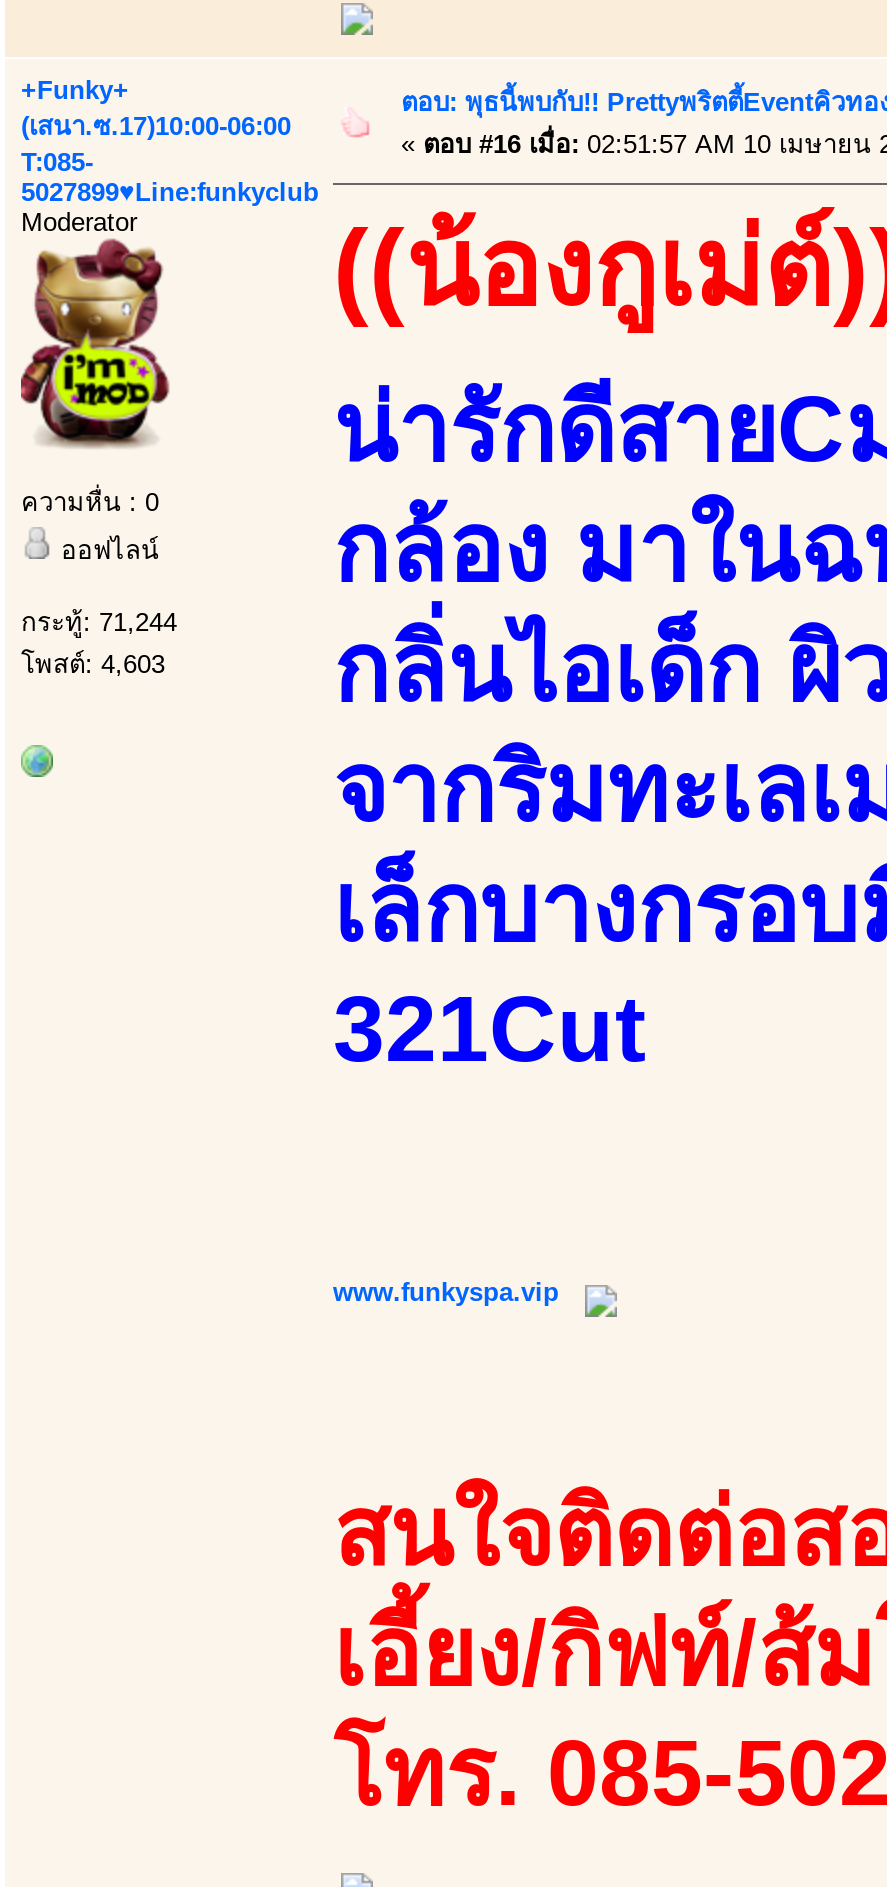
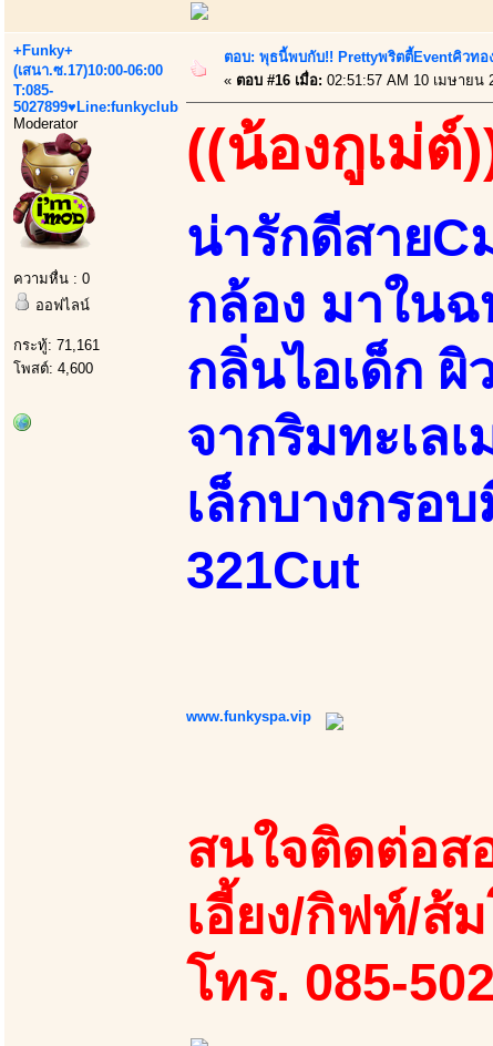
[21,606,177,636] กระทู้: 71,244 -> [13,337,100,353] กระทู้: 71,161
[21,648,165,678] โพสต์: 4,603 -> [13,360,93,376] โพสต์: 4,600

